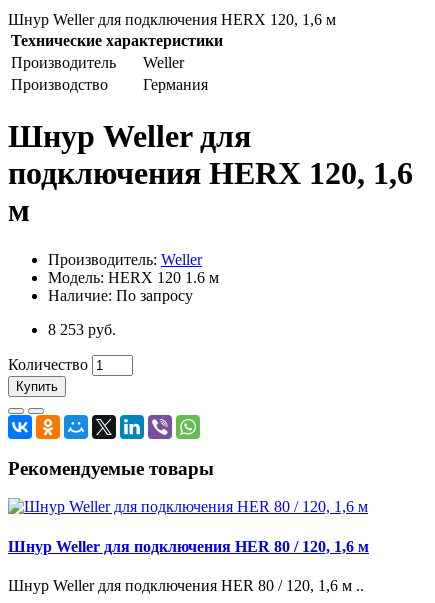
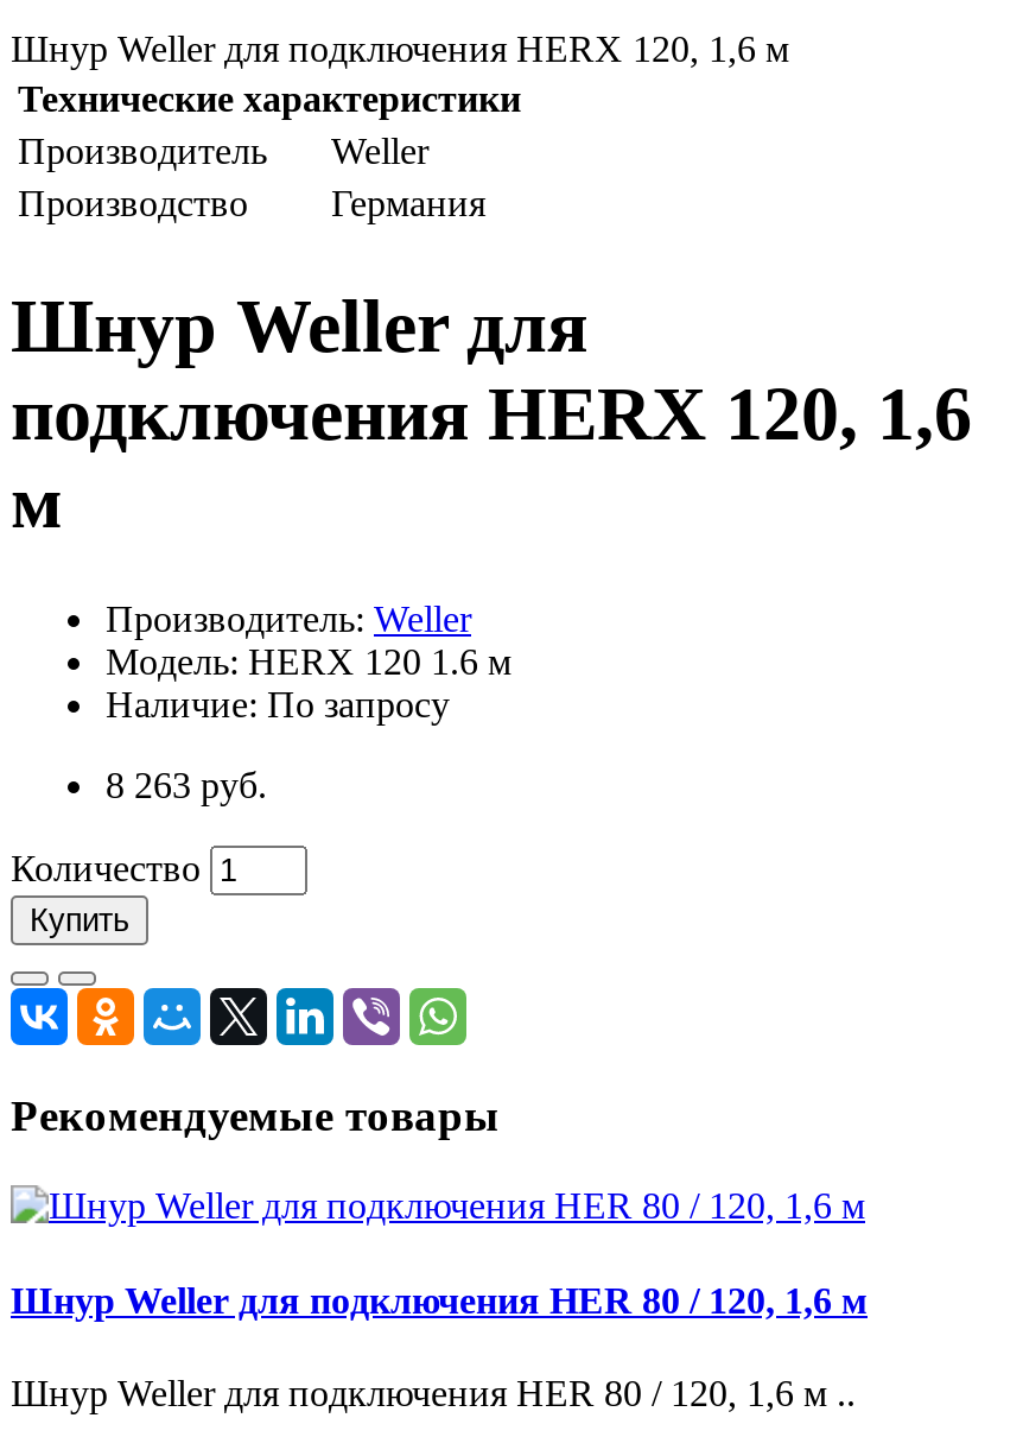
[48,321,116,338] 8 253 руб. -> [106,765,267,805] 8 263 руб.

